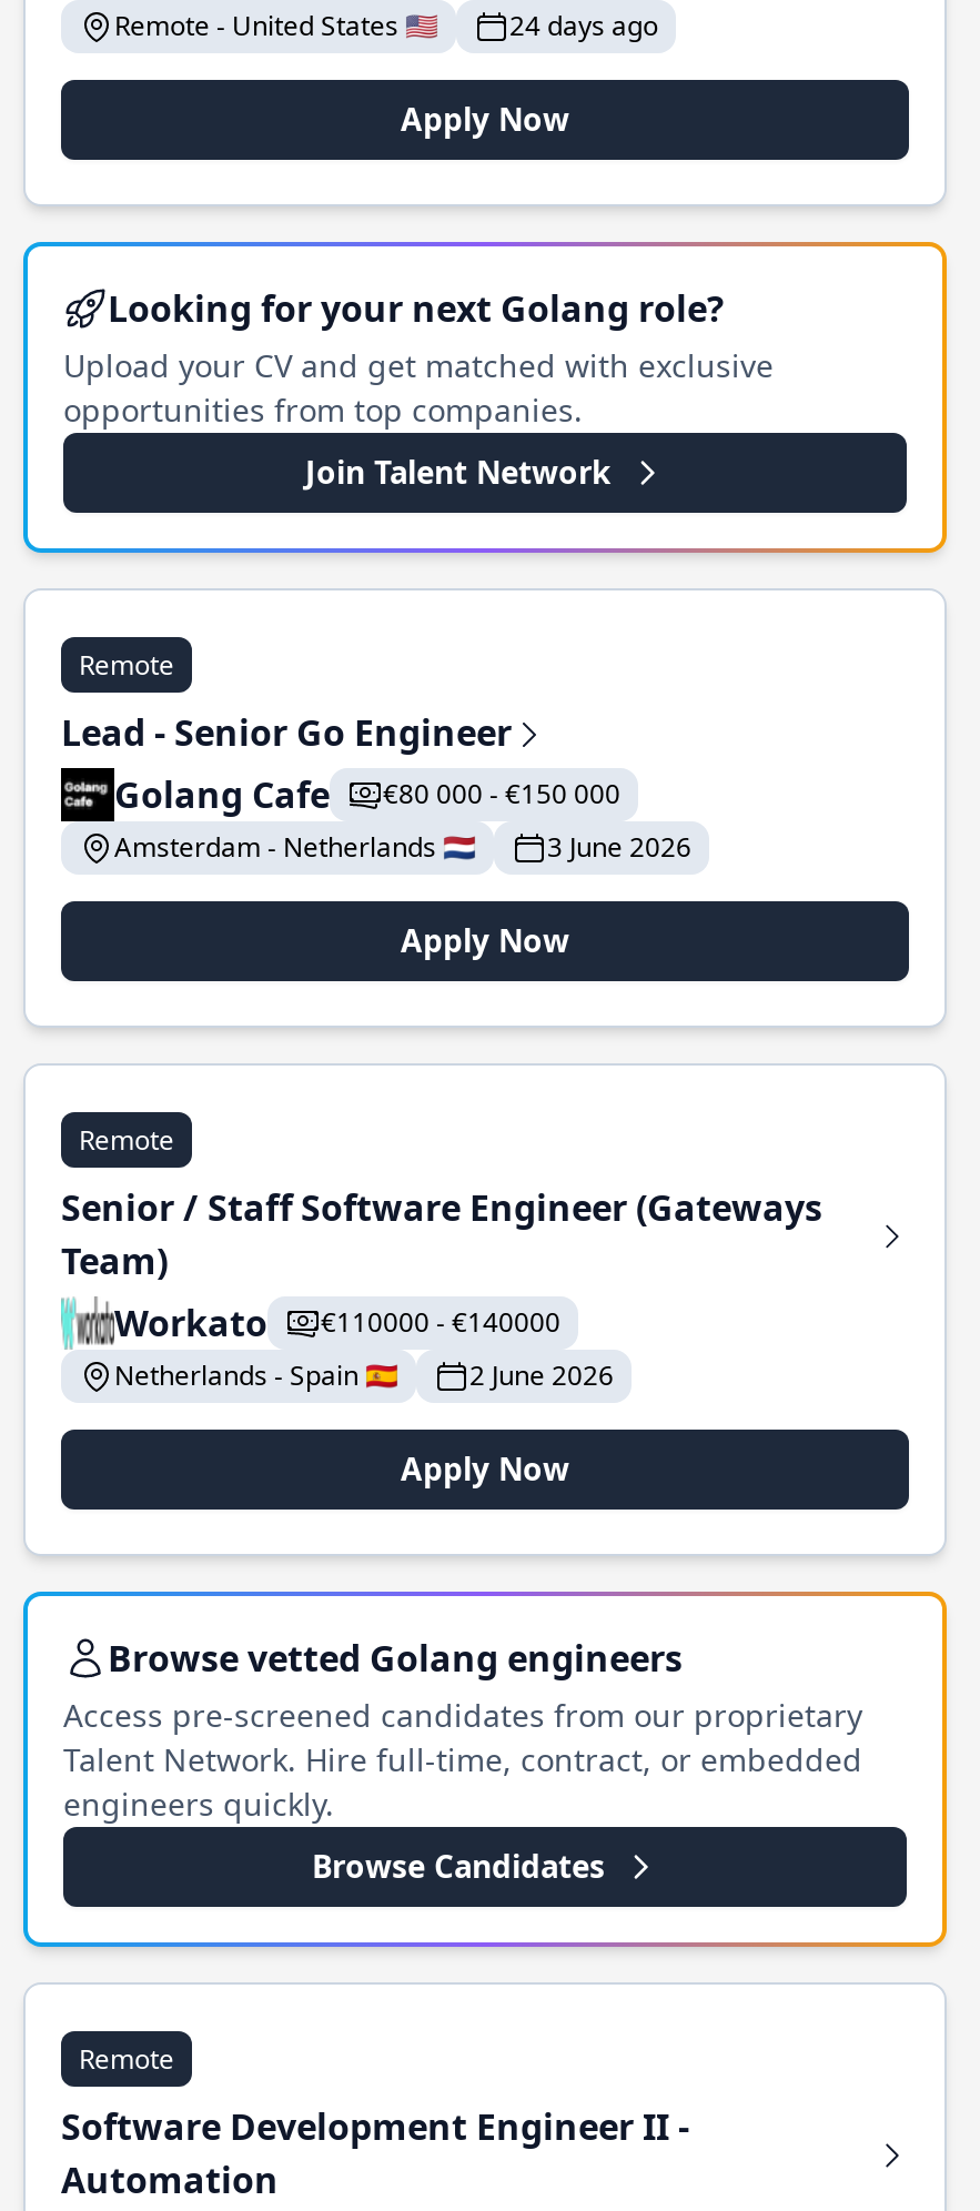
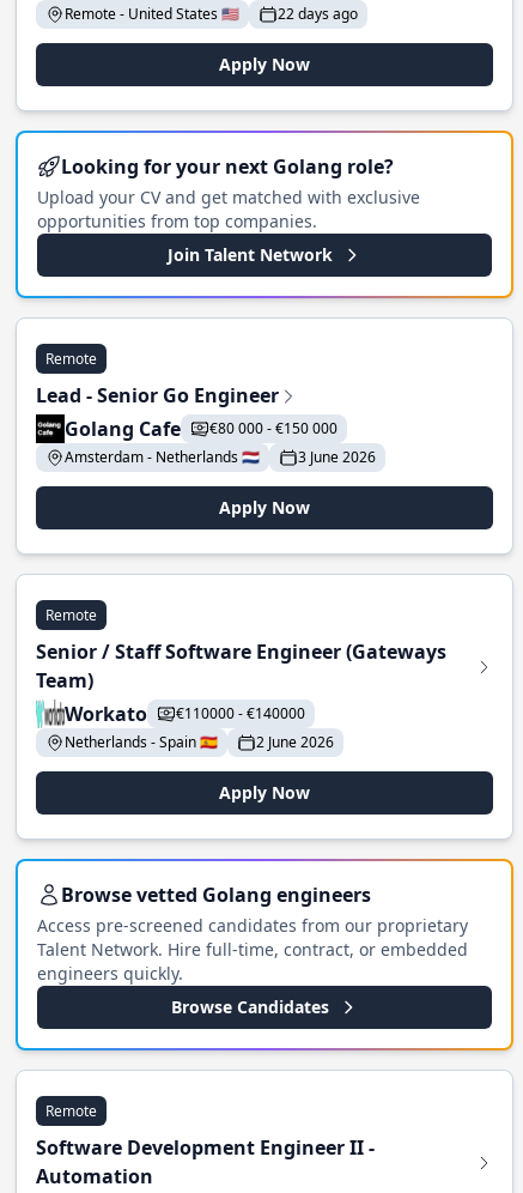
[509,7,658,44] 24 days ago -> [278,4,358,24] 22 days ago

